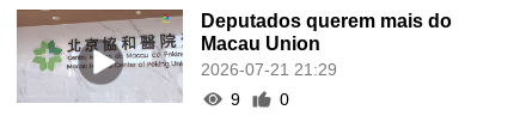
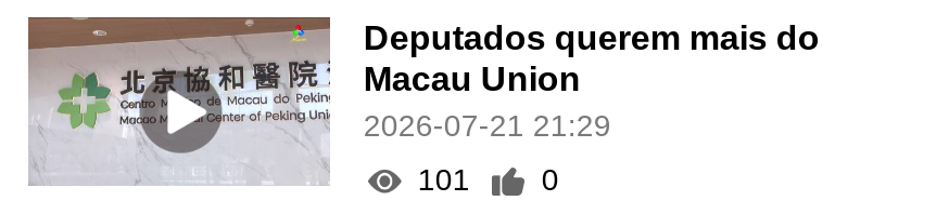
[231,89,241,108] 9 -> [418,162,470,197] 101

